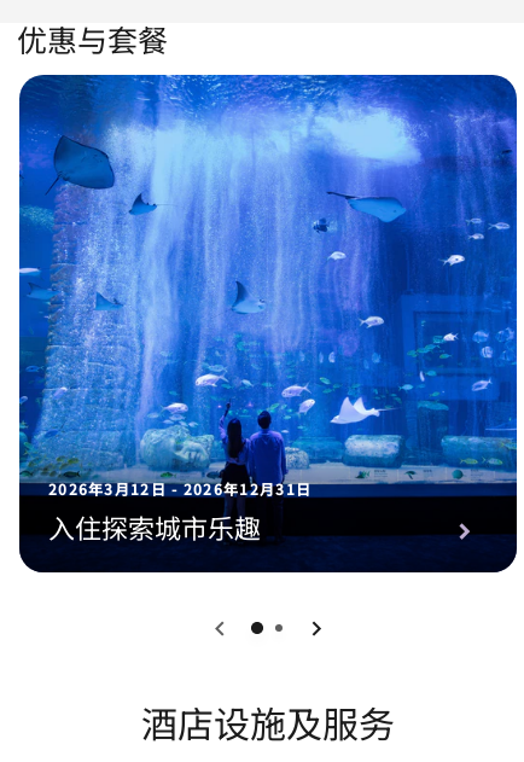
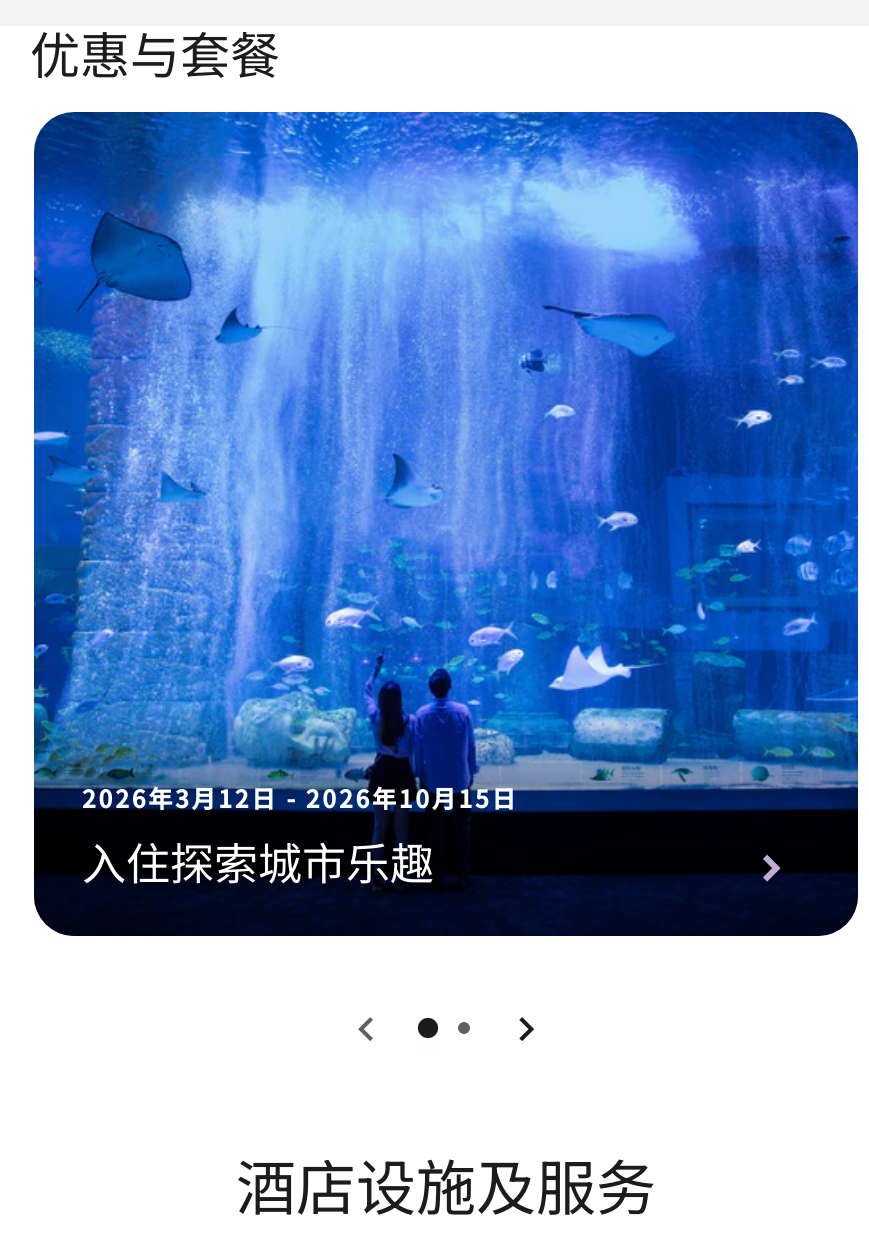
[48,478,312,499] 2026年3月12日 - 2026年12月31日 -> [82,780,518,814] 2026年3月12日 - 2026年10月15日

